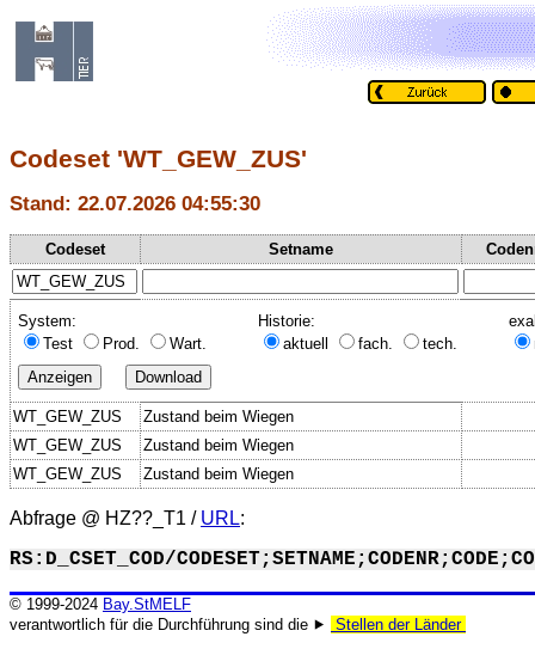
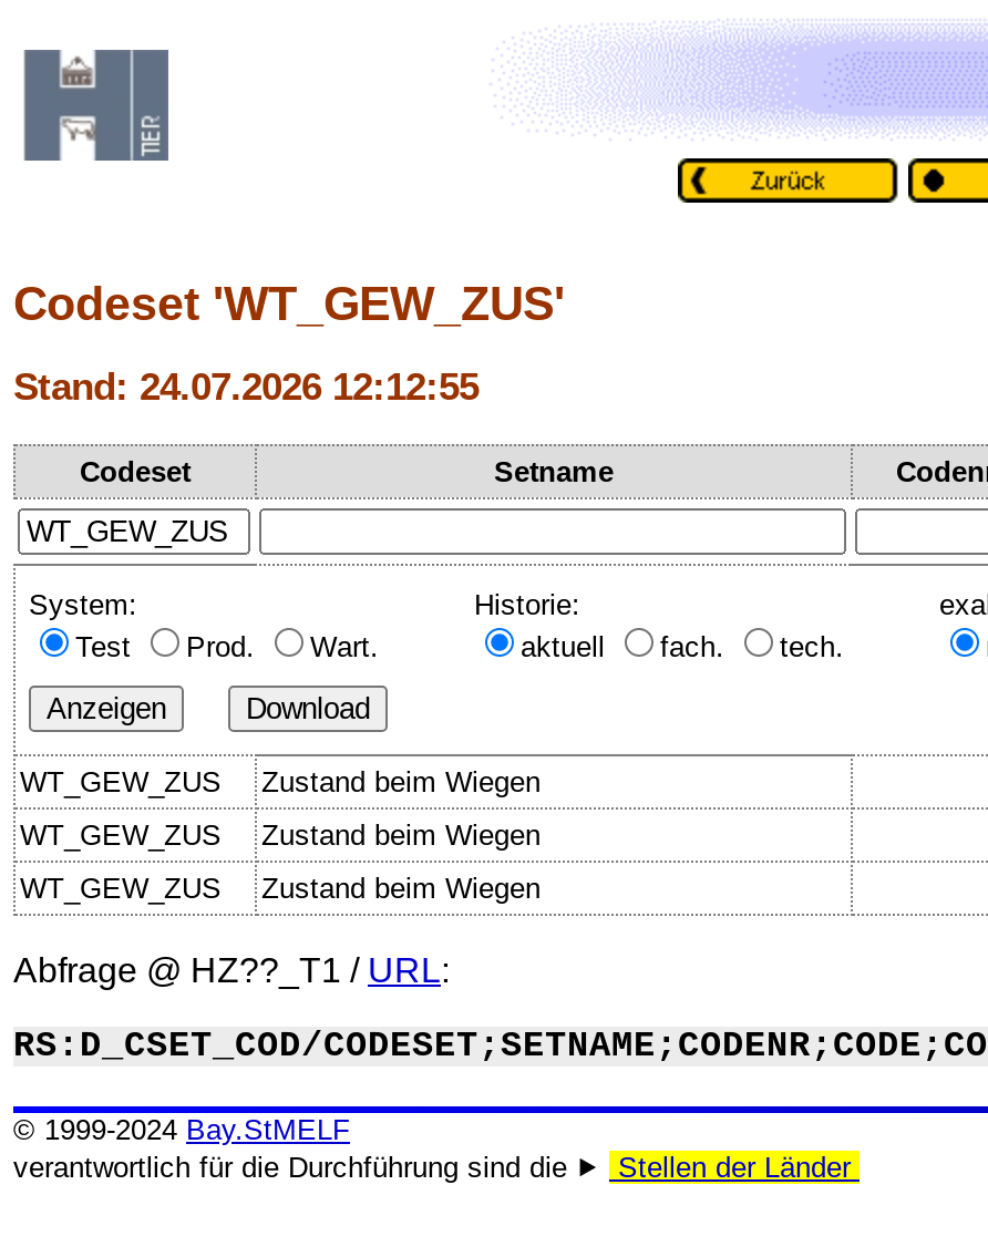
[10,192,260,216] Stand: 22.07.2026 04:55:30 -> [13,365,478,410] Stand: 24.07.2026 12:12:55

